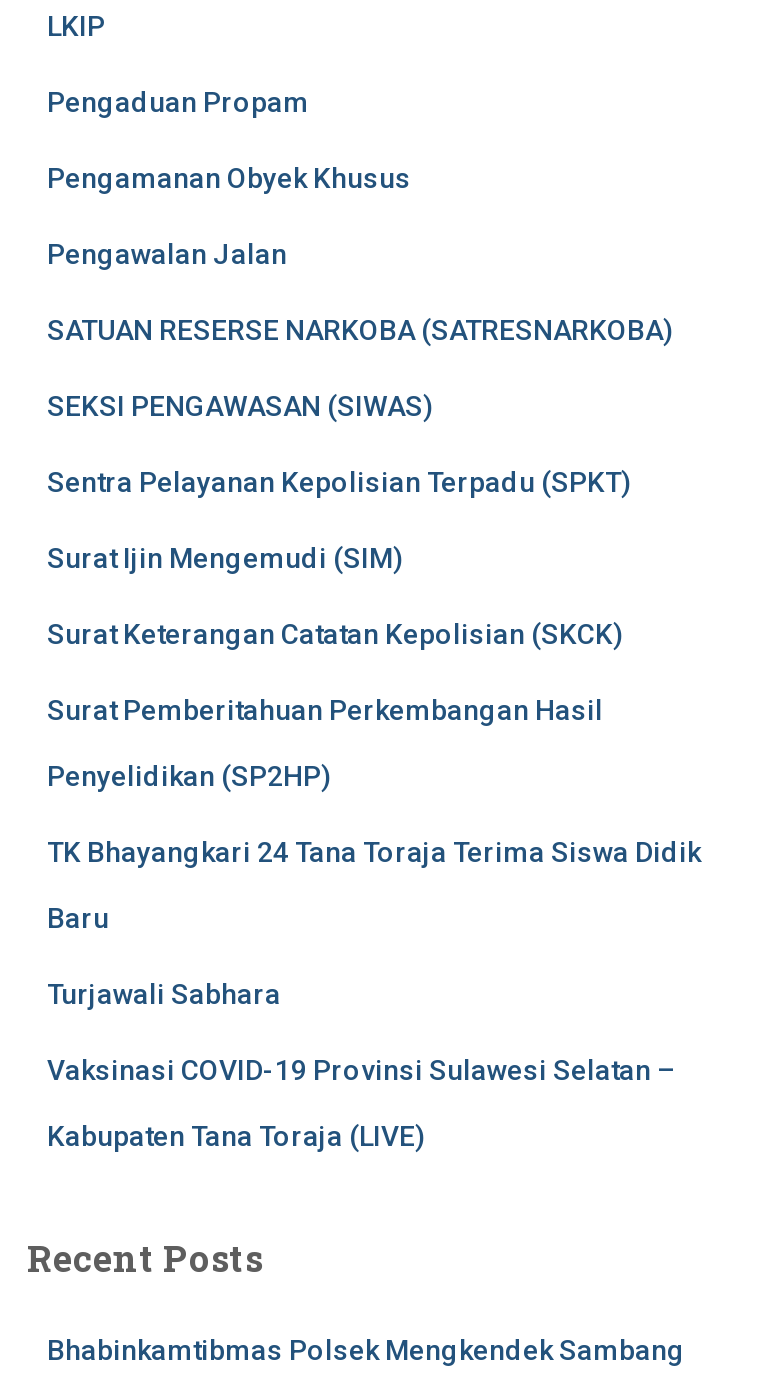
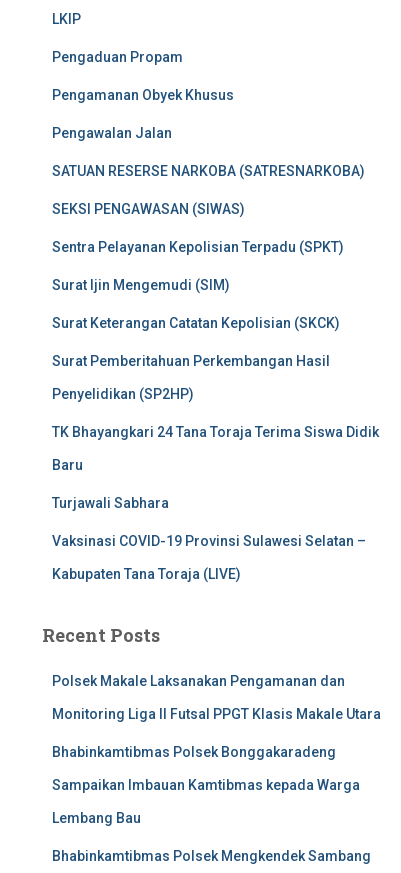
none -> [52,673,381,826] Polsek Makale Laksanakan Pengamanan dan | Monitoring Liga II Futsal PPGT Klasis Makale Utara | Bhabinkamtibmas Polsek Bonggakaradeng | Sampaikan Imbauan Kamtibmas kepada Warga | Lembang Bau

